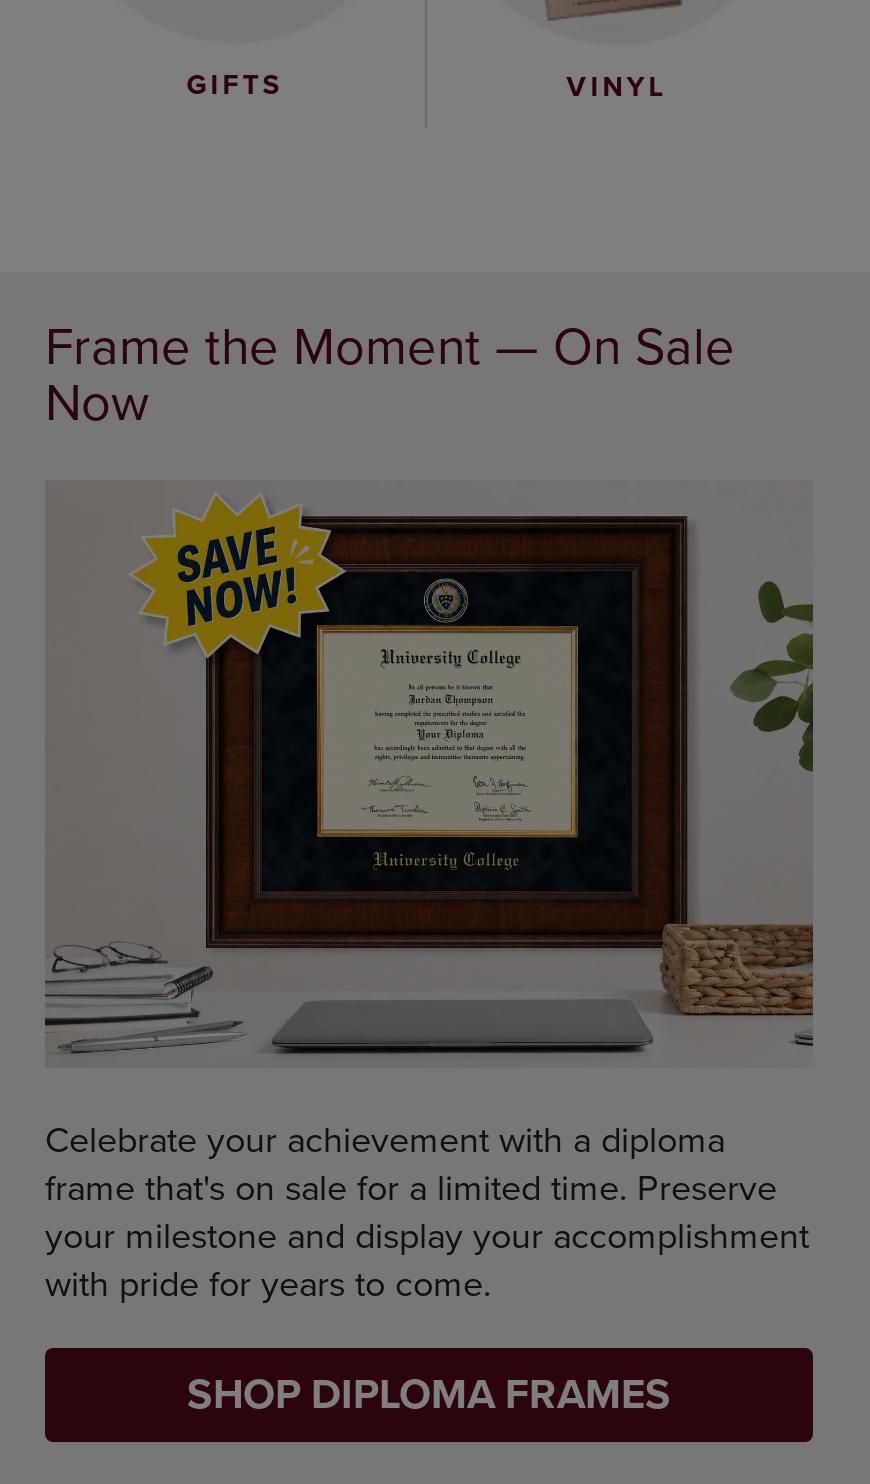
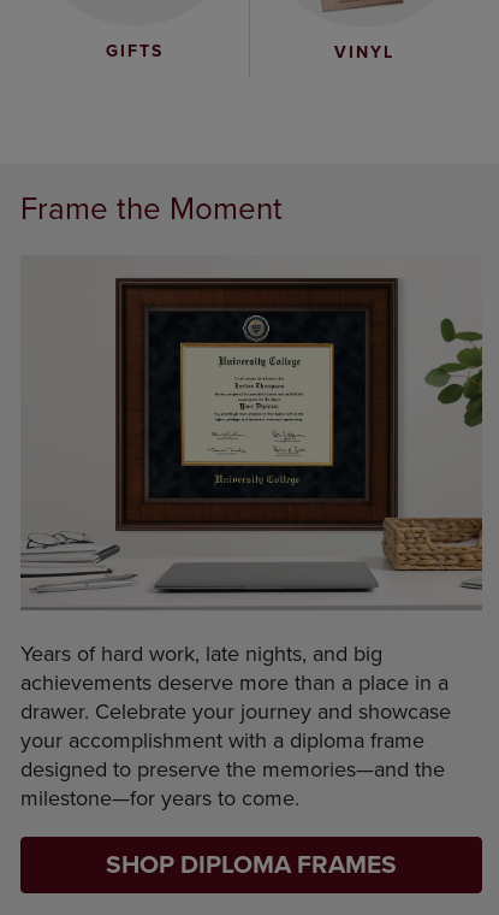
[45,316,735,434] Frame the Moment — On Sale | Now -> [20,190,283,227] Frame the Moment
[45,460,815,1305] [image] | Celebrate your achievement with a diploma | frame that's on sale for a limited time. Preserve | your milestone and display your accomplishment | with pride for years to come. -> [19,276,483,811] [image] | Years of hard work, late nights, and big | achievements deserve more than a place in a | drawer. Celebrate your journey and showcase | your accomplishment with a diploma frame | designed to preserve the memories—and the | milestone—for years to come.

